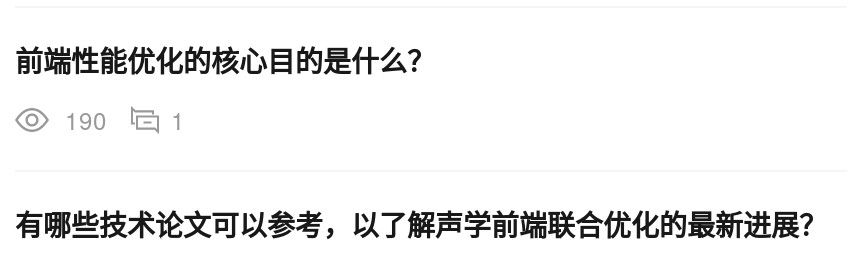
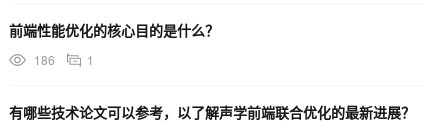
[65,102,185,136] 190 1 -> [34,51,94,68] 186 1

